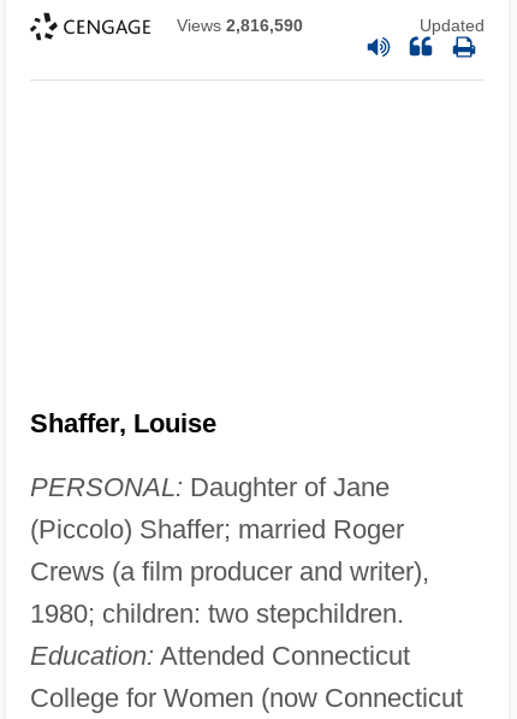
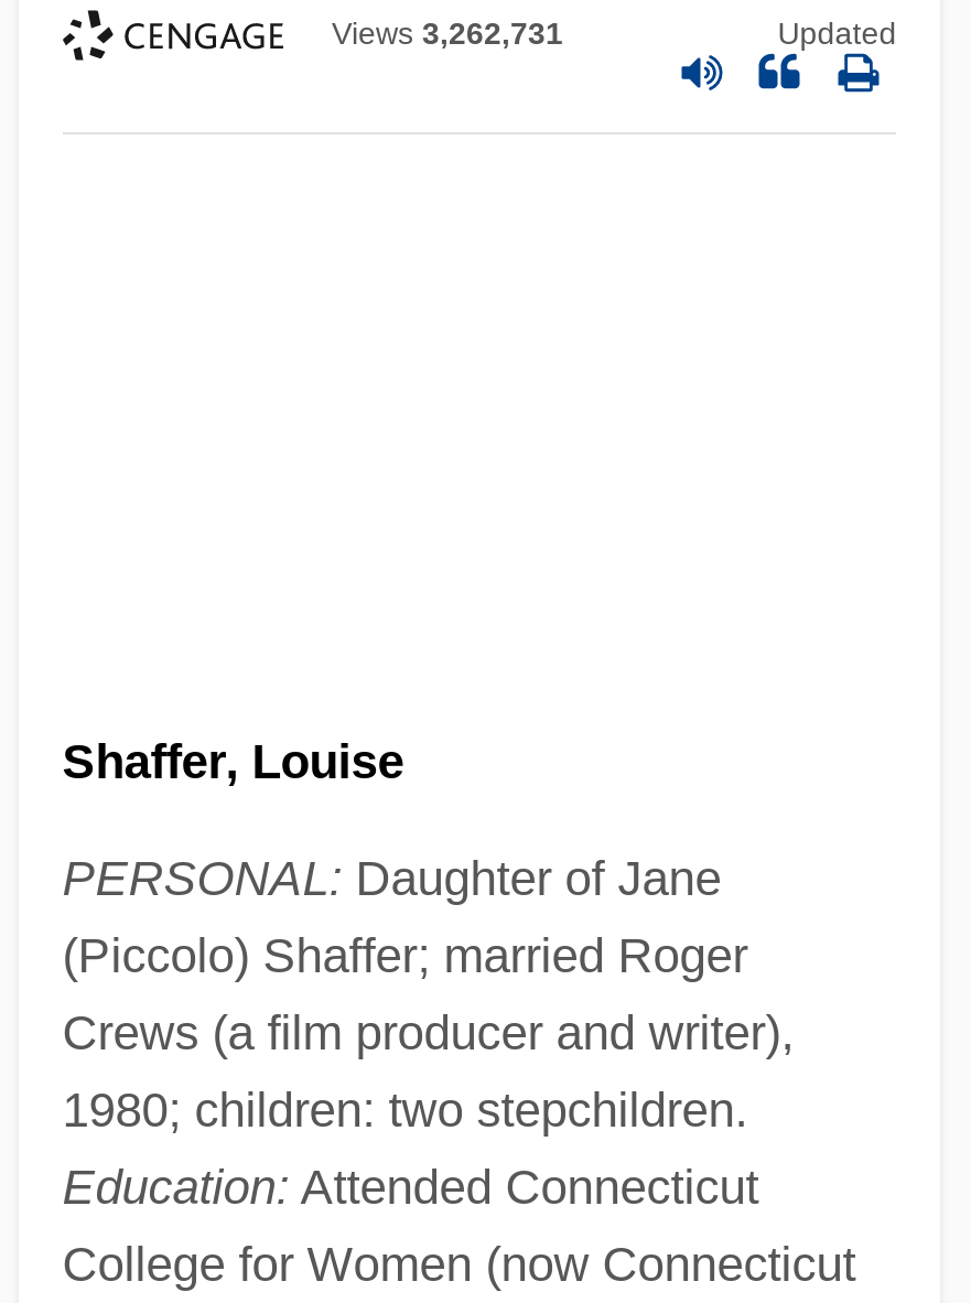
[177,16,303,36] Views 2,816,590 -> [332,17,563,52] Views 3,262,731

